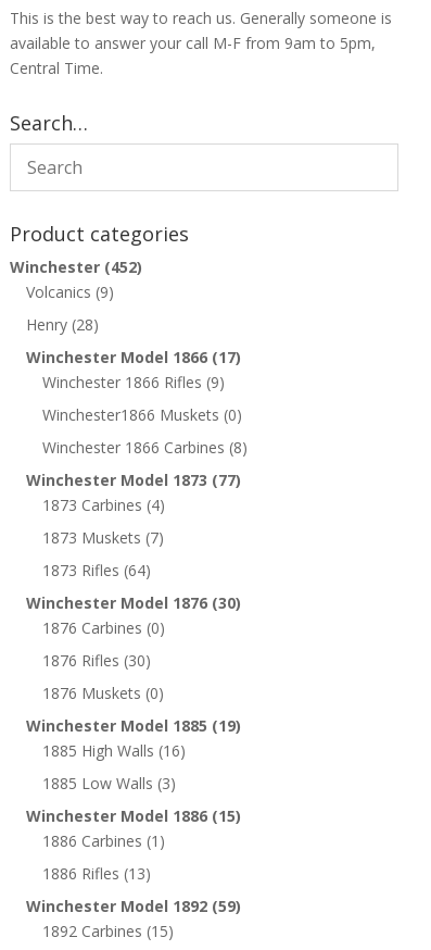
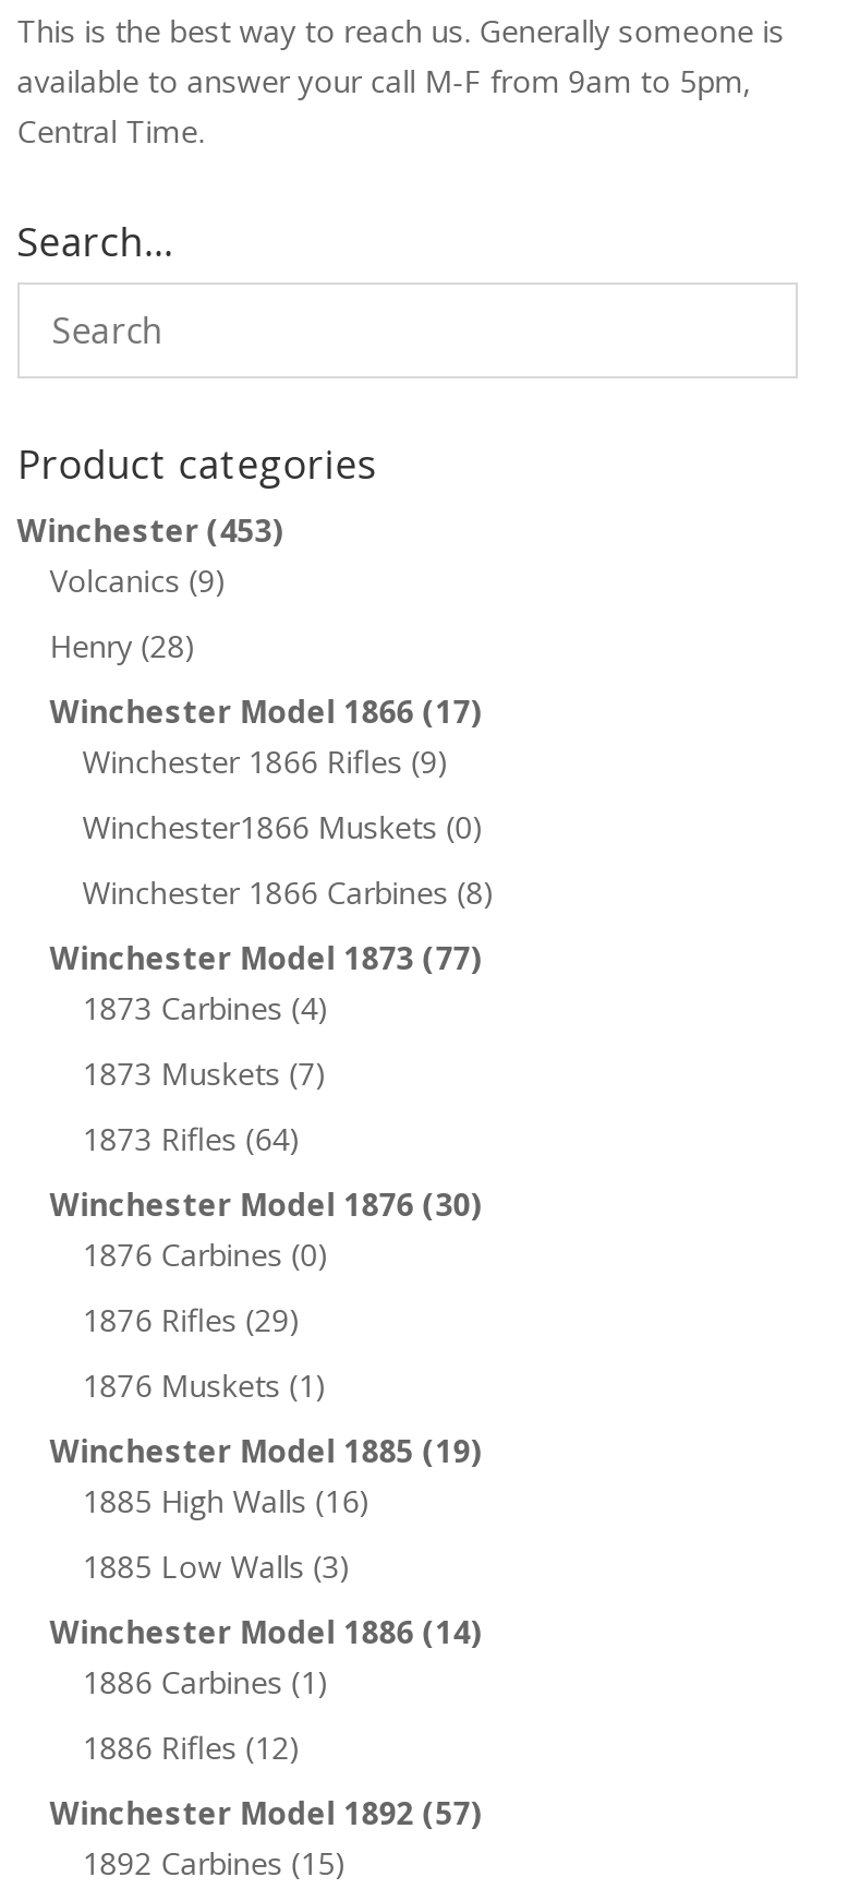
[10,256,142,277] Winchester (452) -> [17,509,283,551] Winchester (453)
[42,650,151,671] 1876 Rifles (30) -> [82,1299,300,1340] 1876 Rifles (29)
[42,682,164,703] 1876 Muskets (0) -> [82,1364,327,1406] 1876 Muskets (1)
[26,805,241,826] Winchester Model 1886 (15) -> [50,1611,481,1652] Winchester Model 1886 (14)
[42,863,151,884] 1886 Rifles (13) -> [82,1726,300,1768] 1886 Rifles (12)
[26,896,241,916] Winchester Model 1892 (59) -> [50,1792,481,1833] Winchester Model 1892 (57)

